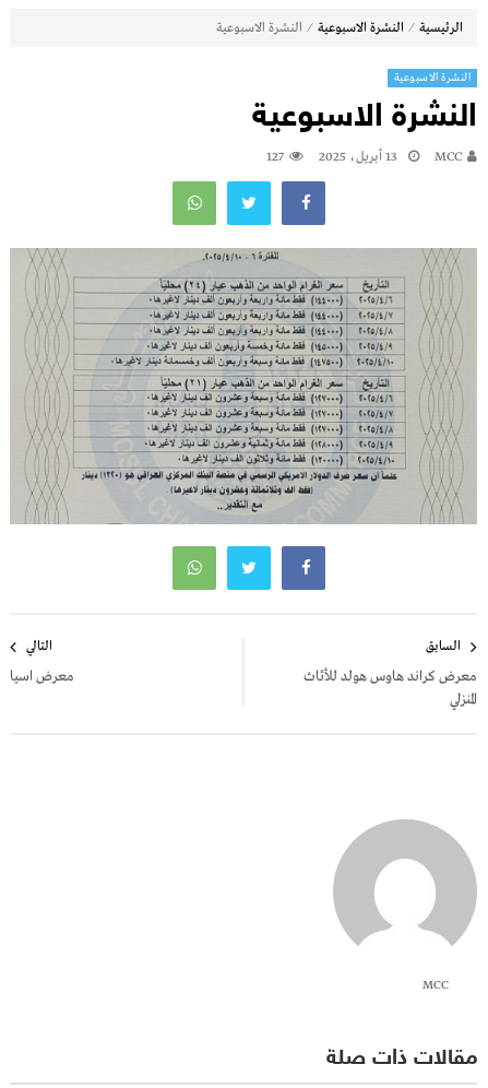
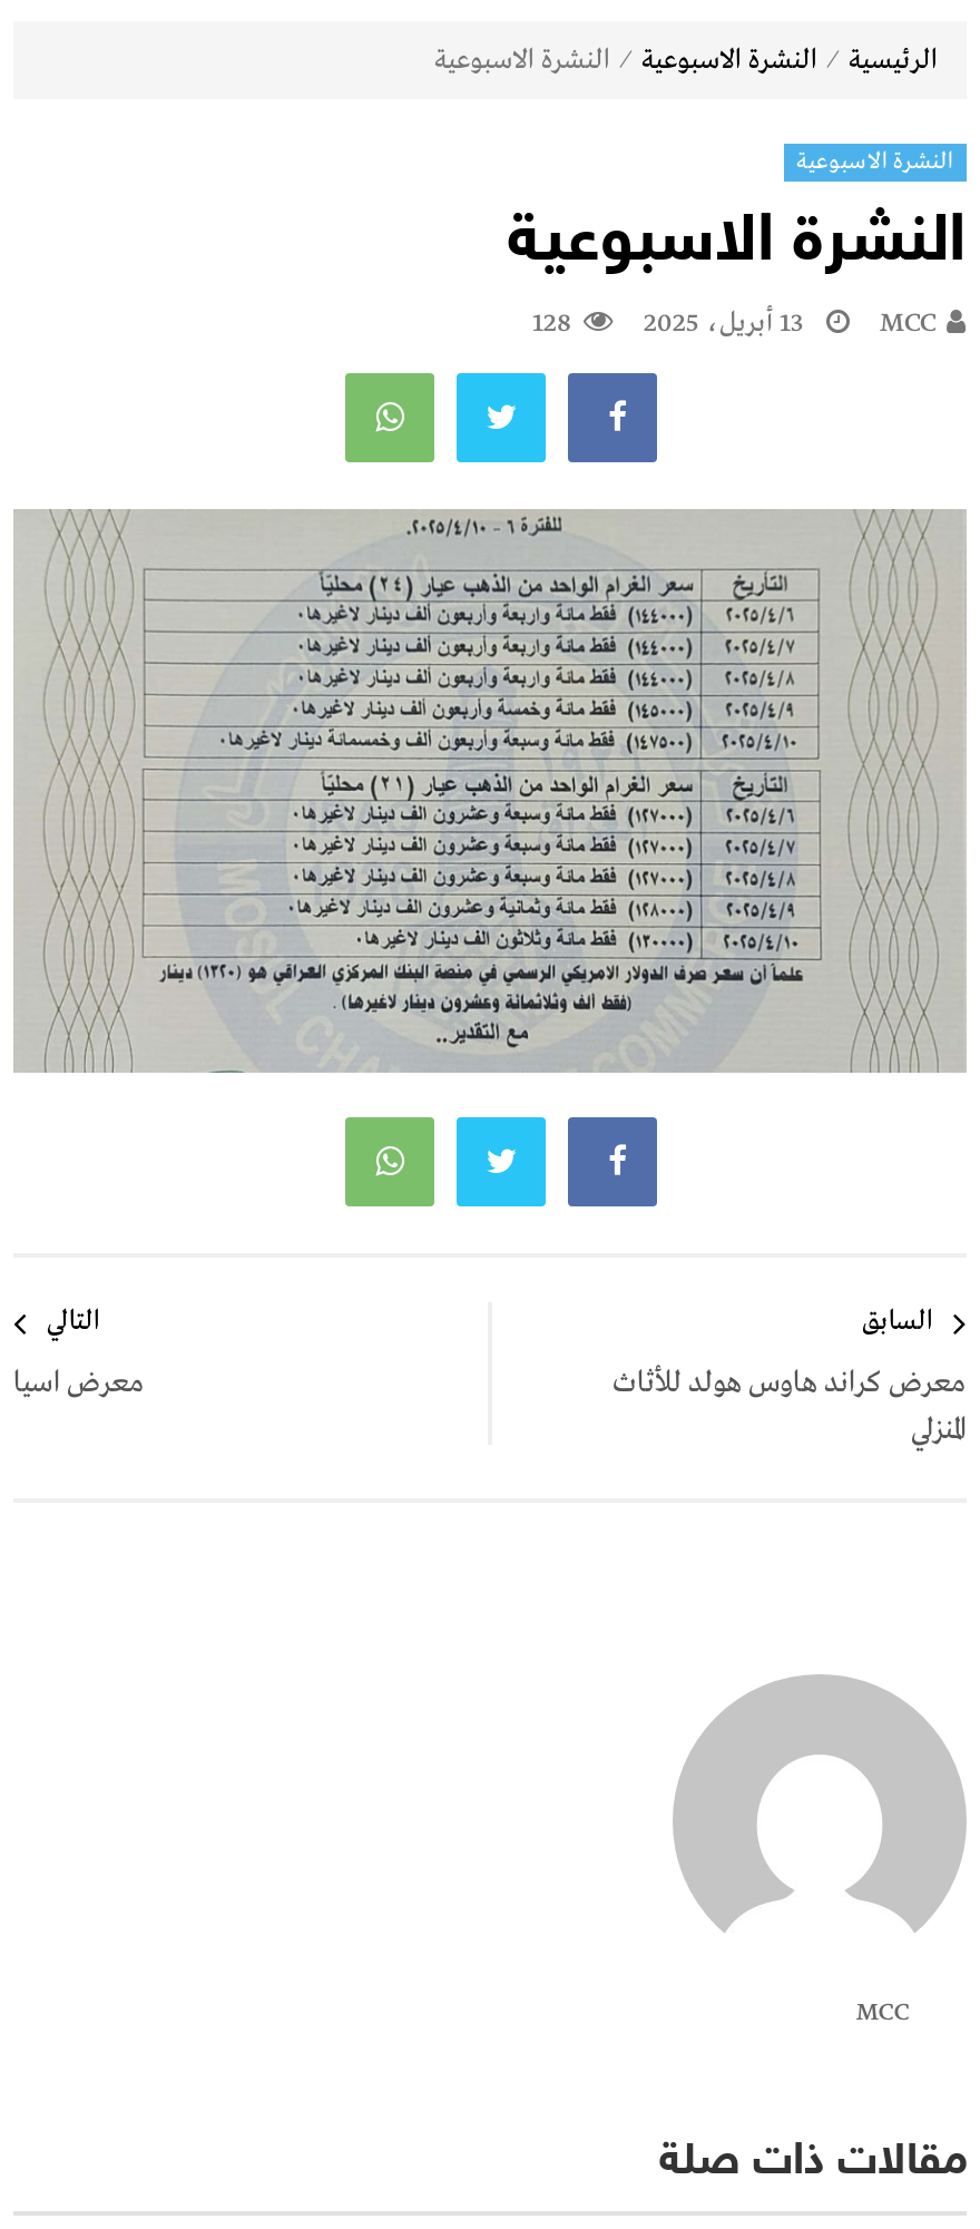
[266,149,284,166] 127 -> [532,306,572,342] 128

